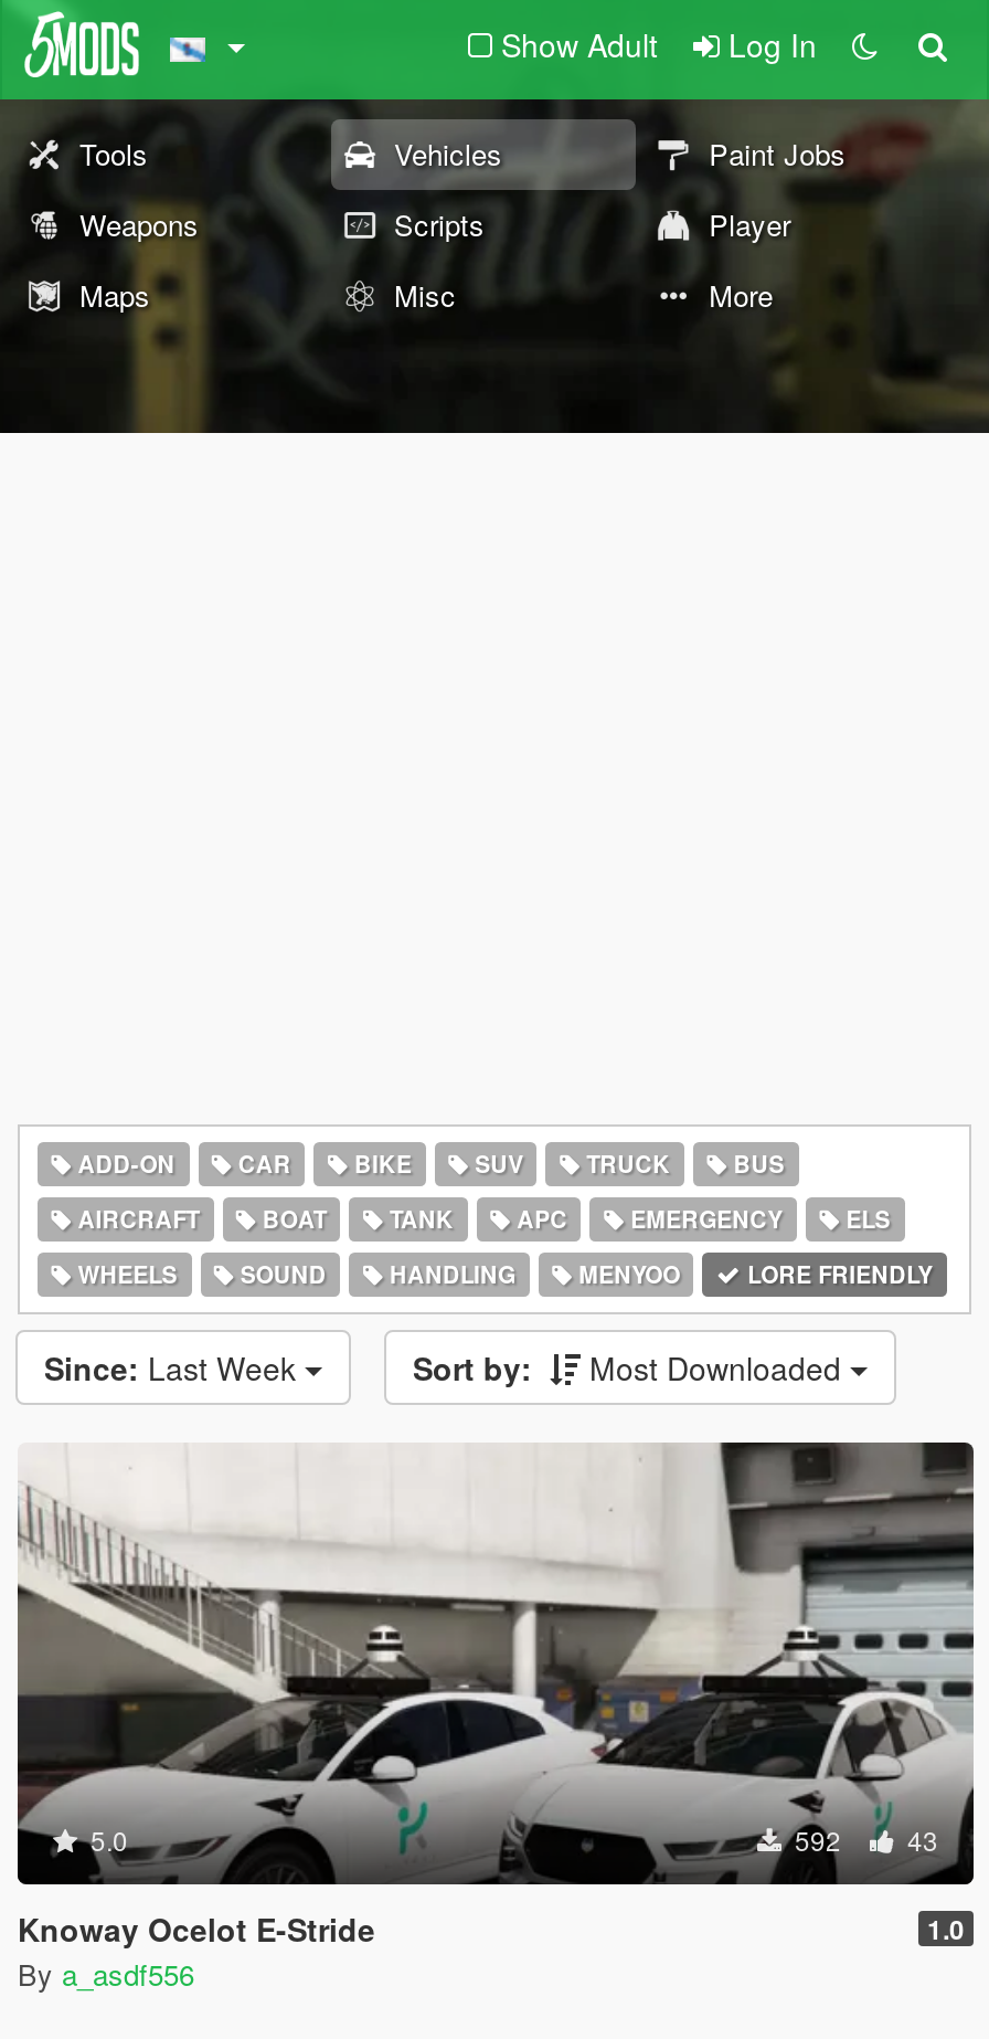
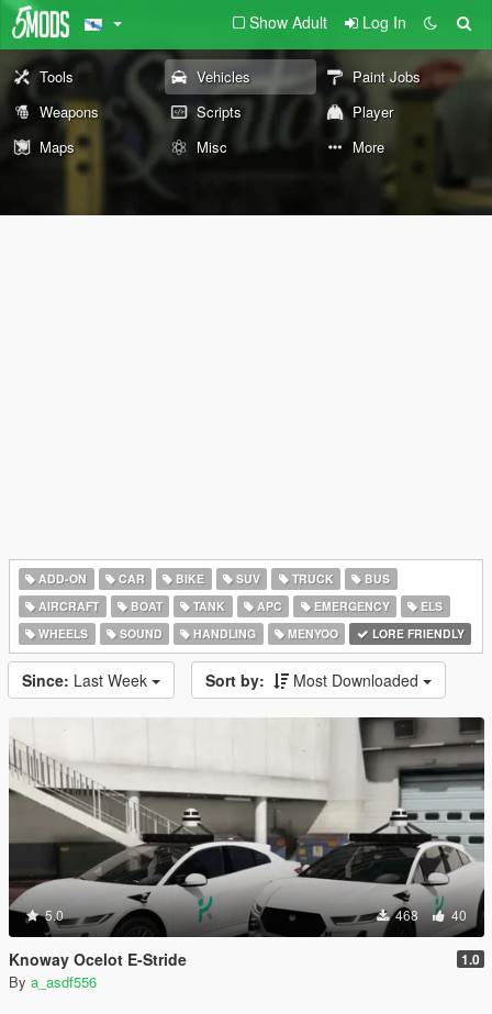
[788,1820,848,1858] 592 -> [392,905,422,924] 468
[901,1820,938,1858] 43 -> [448,905,467,924] 40

